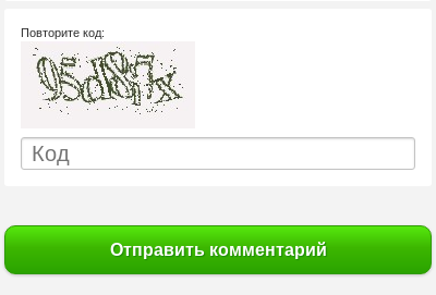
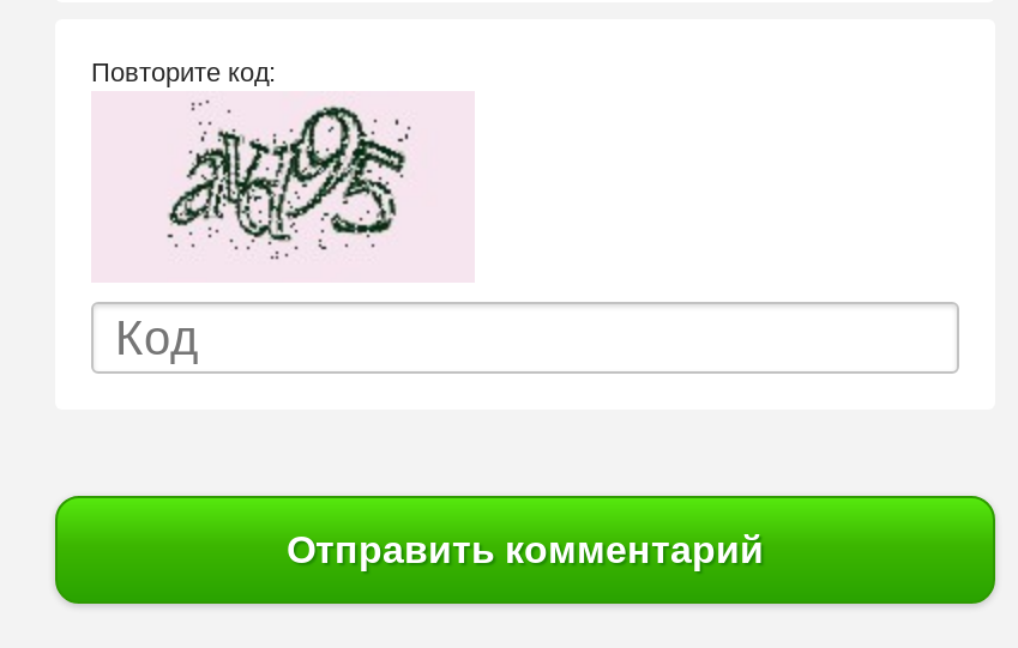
[33,48,183,118] [image] -> [127,101,444,261] [image]

